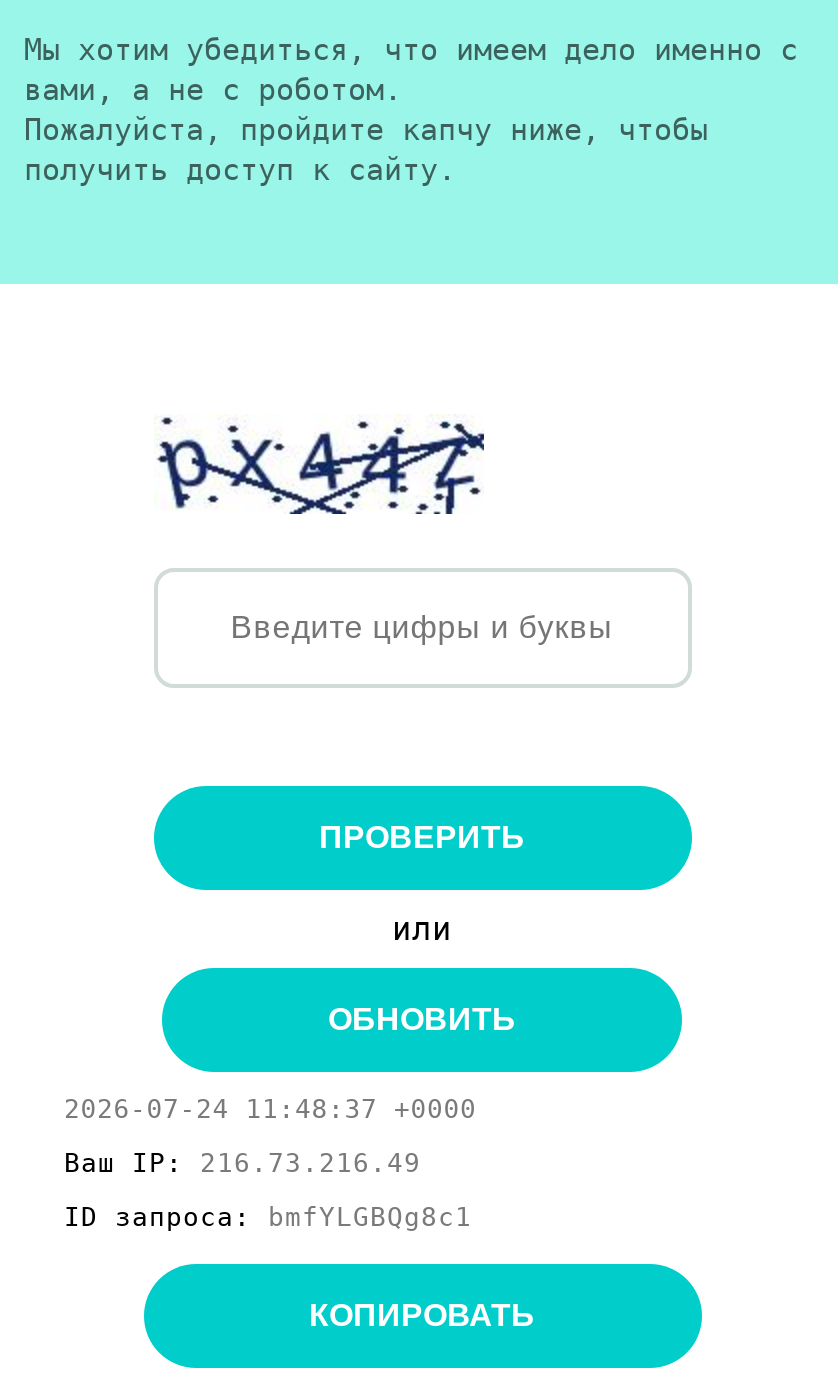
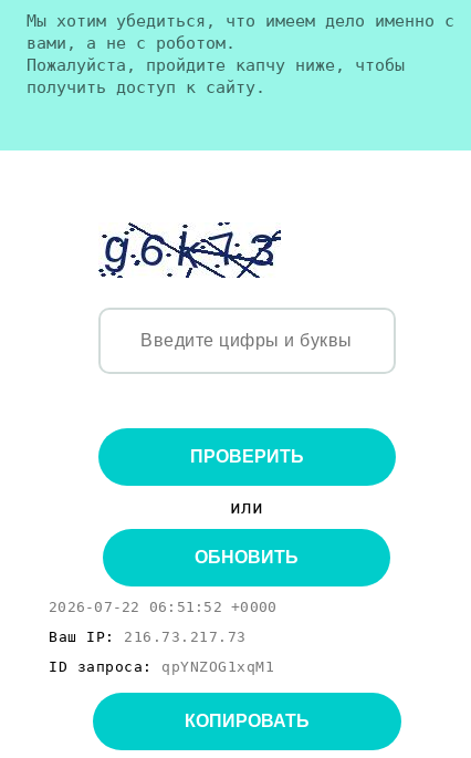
[156,414,484,516] [image] -> [97,221,282,279] [image]
[64,1094,476,1124] 2026-07-24 11:48:37 +0000 -> [49,599,277,615] 2026-07-22 06:51:52 +0000
[64,1148,421,1178] Ваш IP: 216.73.216.49 -> [49,629,246,645] Ваш IP: 216.73.217.73
[64,1202,472,1232] ID запроса: bmfYLGBQg8c1 -> [49,658,274,675] ID запроса: qpYNZOG1xqM1

